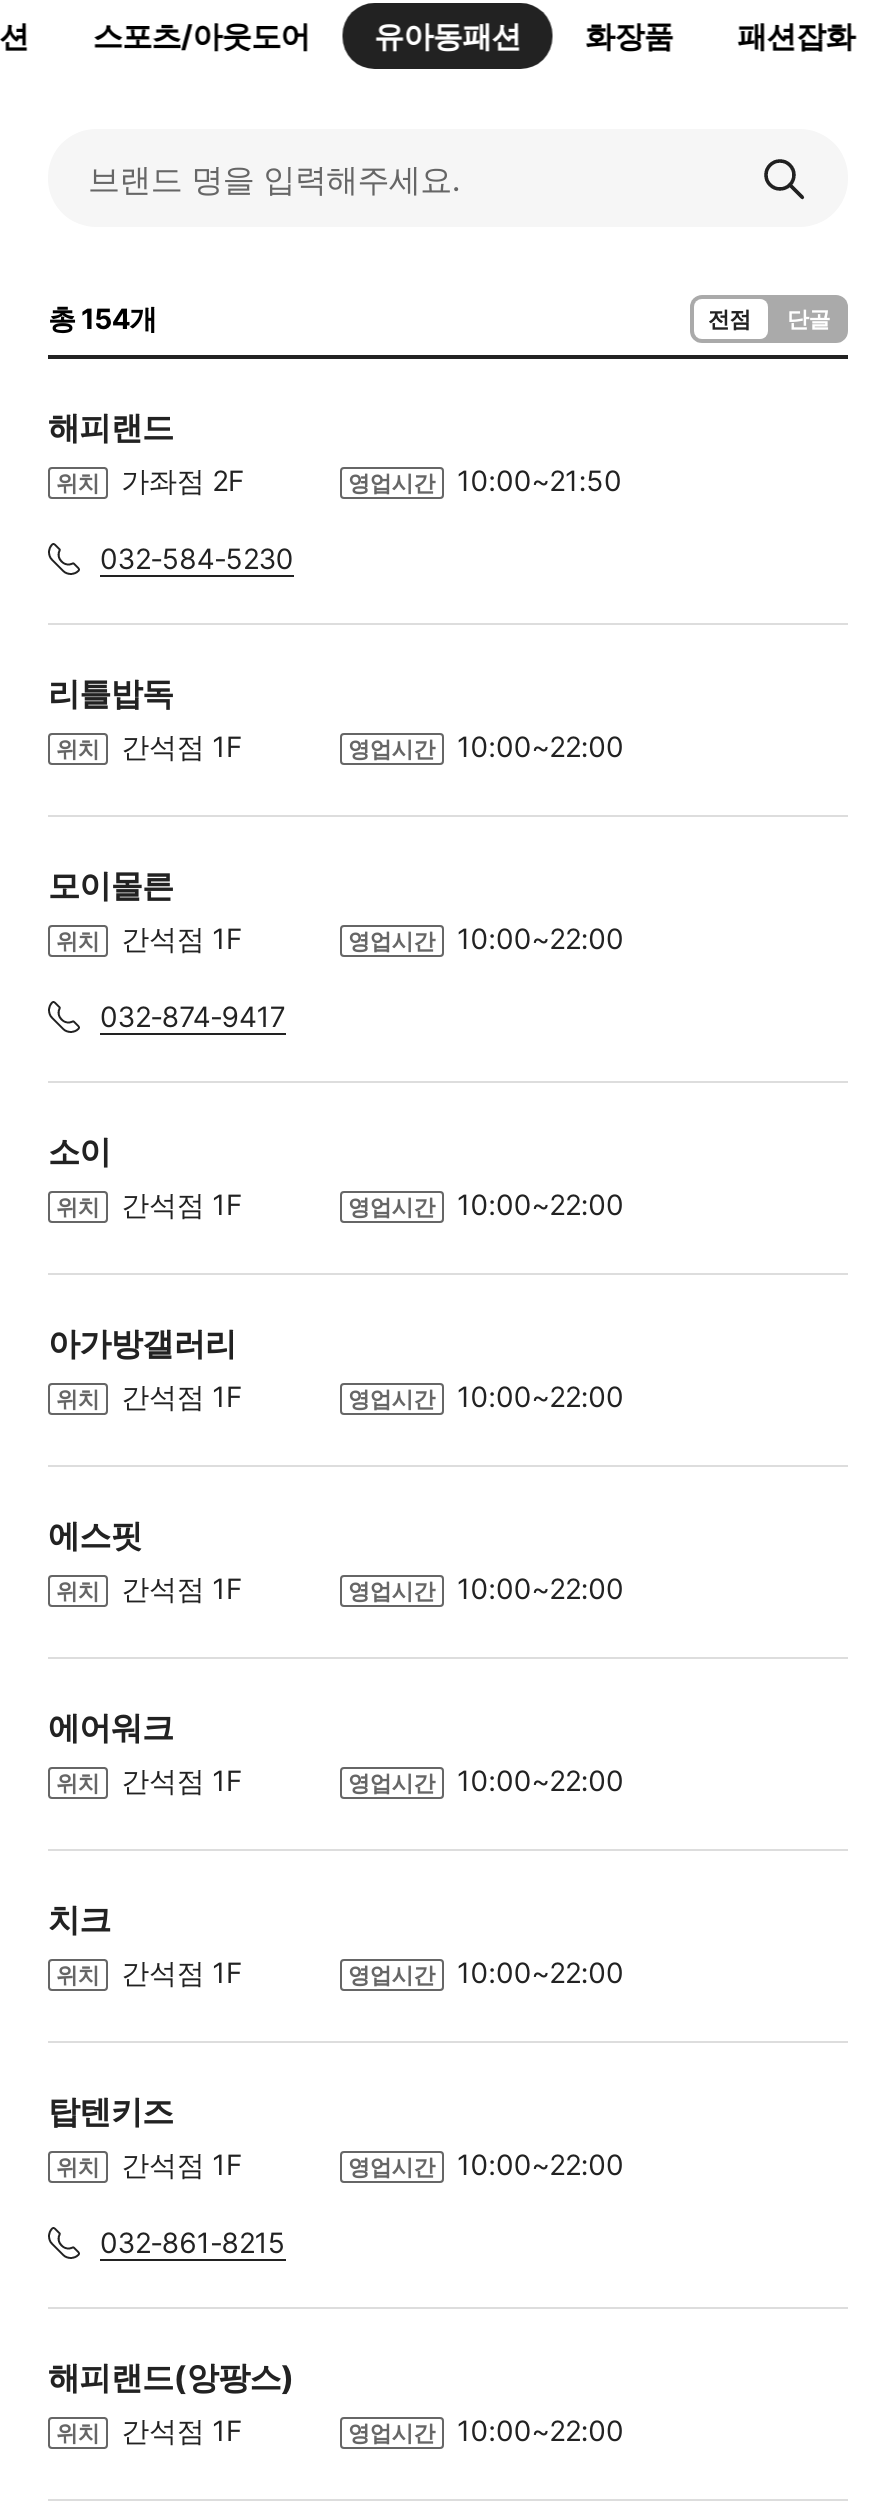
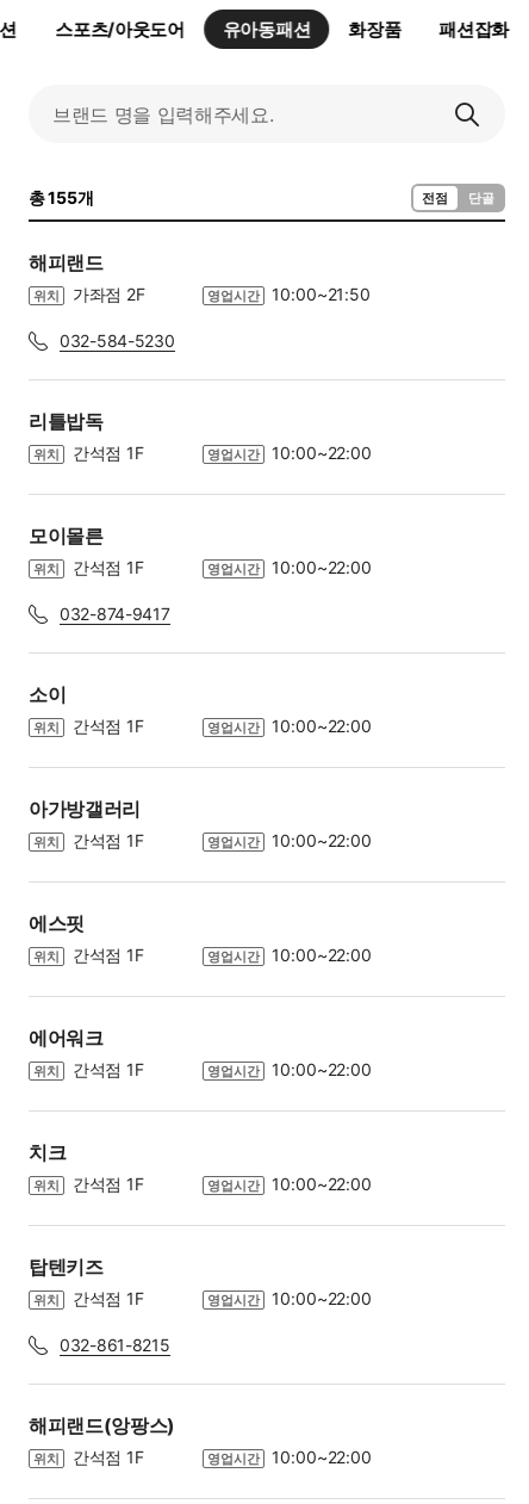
[48,300,157,334] 총 154개 -> [29,187,93,207] 총 155개

